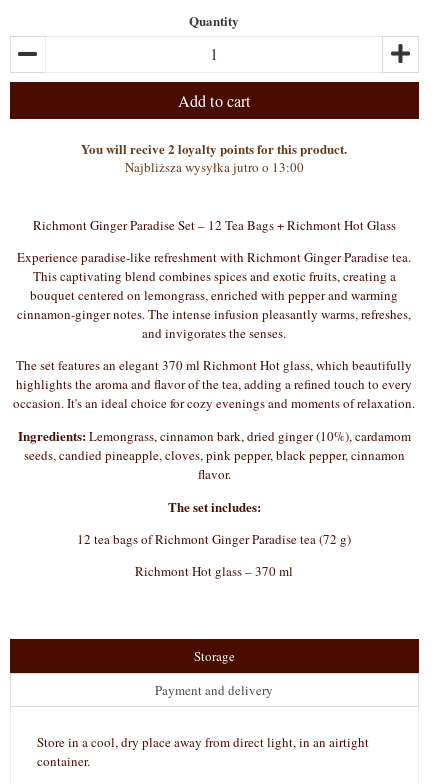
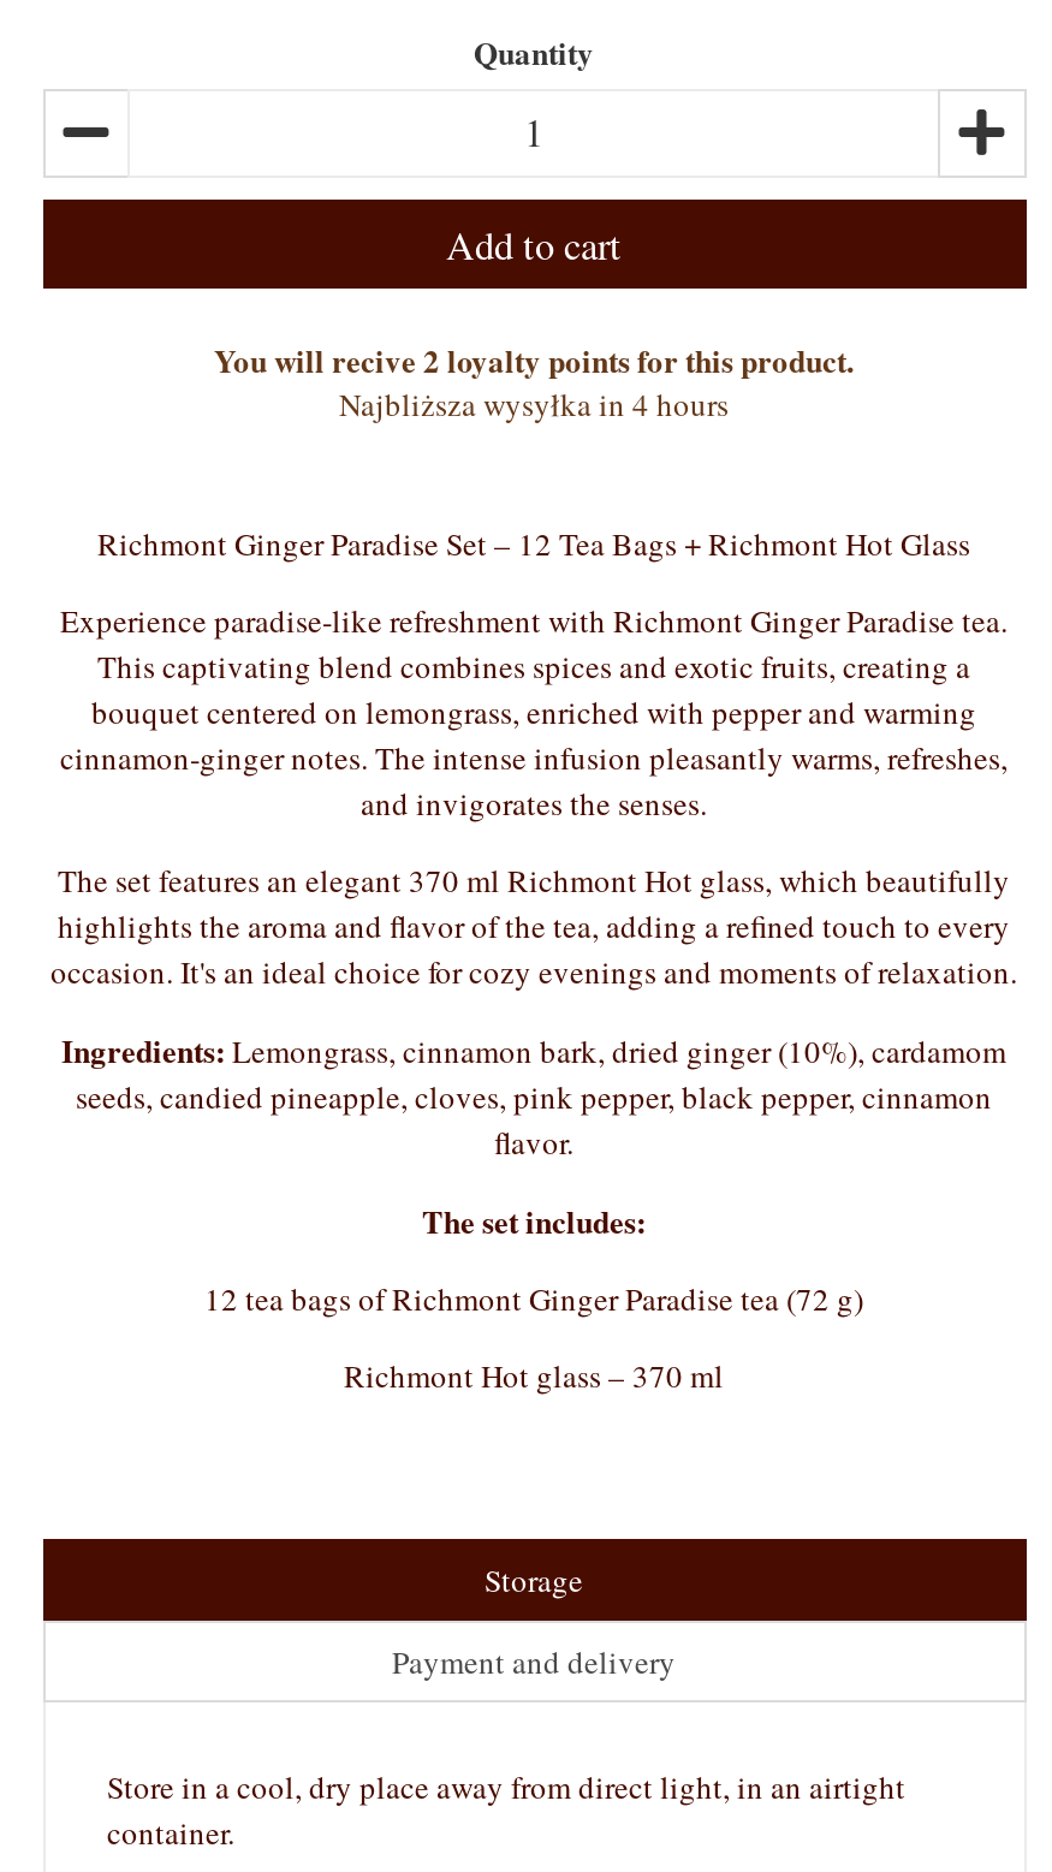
[124,157,303,175] Najbliższa wysyłka jutro o 13:00 -> [339,381,729,424] Najbliższa wysyłka in 4 hours

